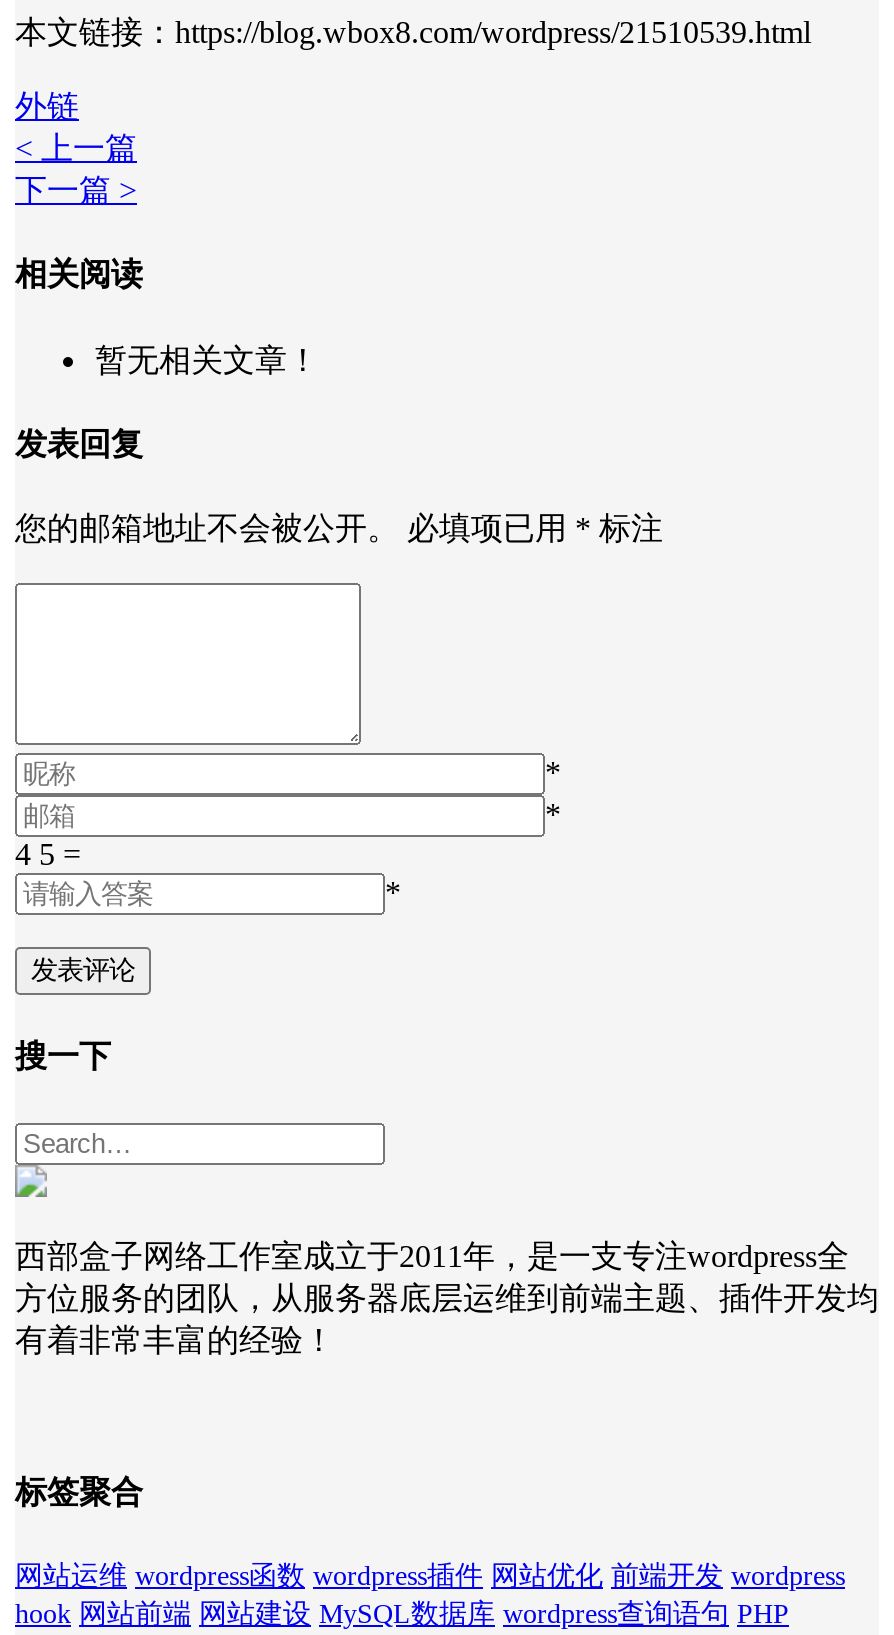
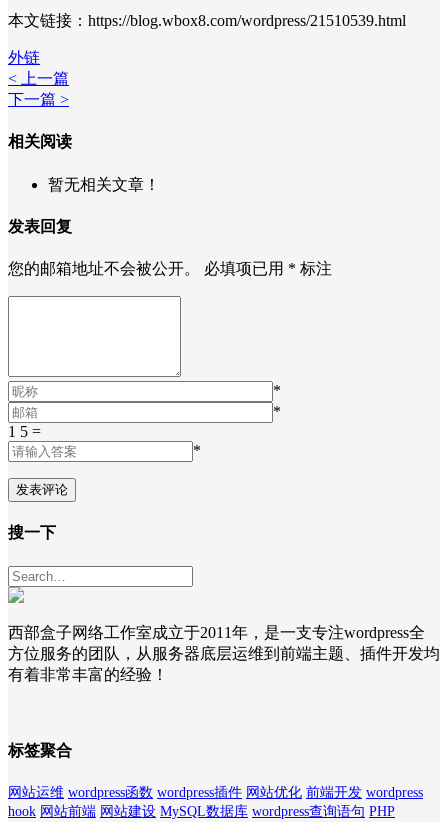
[15,837,81,871] 45 = -> [8,423,41,440] 15 =

